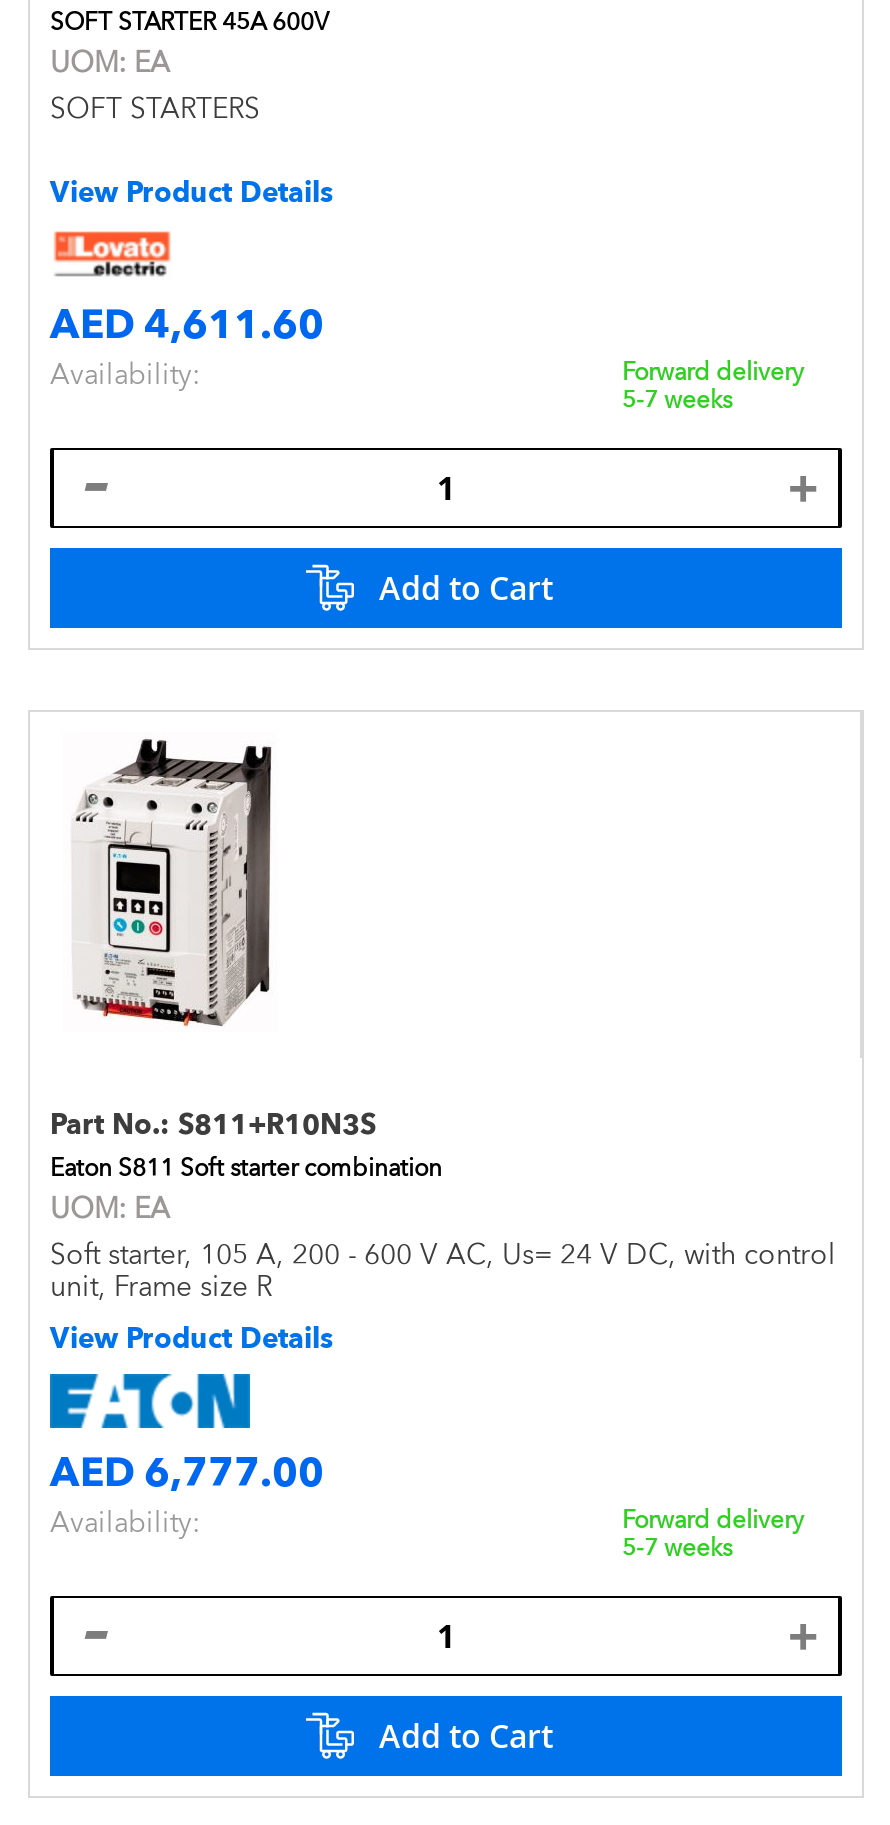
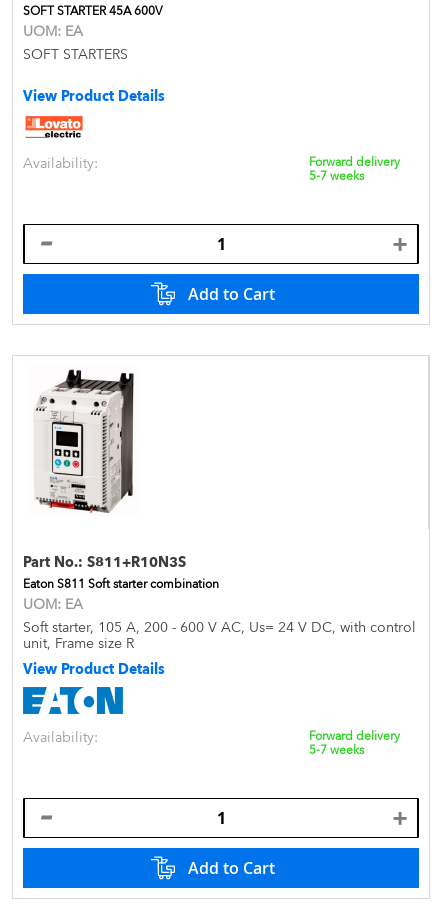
[50,300,324,348] AED 4,611.60 -> none
moved [50,358,804,414] -> [23,155,400,183]: Availability: | Forward delivery | 5-7 weeks
[50,1448,324,1496] AED 6,777.00 -> none
moved [50,1506,804,1562] -> [23,729,400,757]: Availability: | Forward delivery | 5-7 weeks

